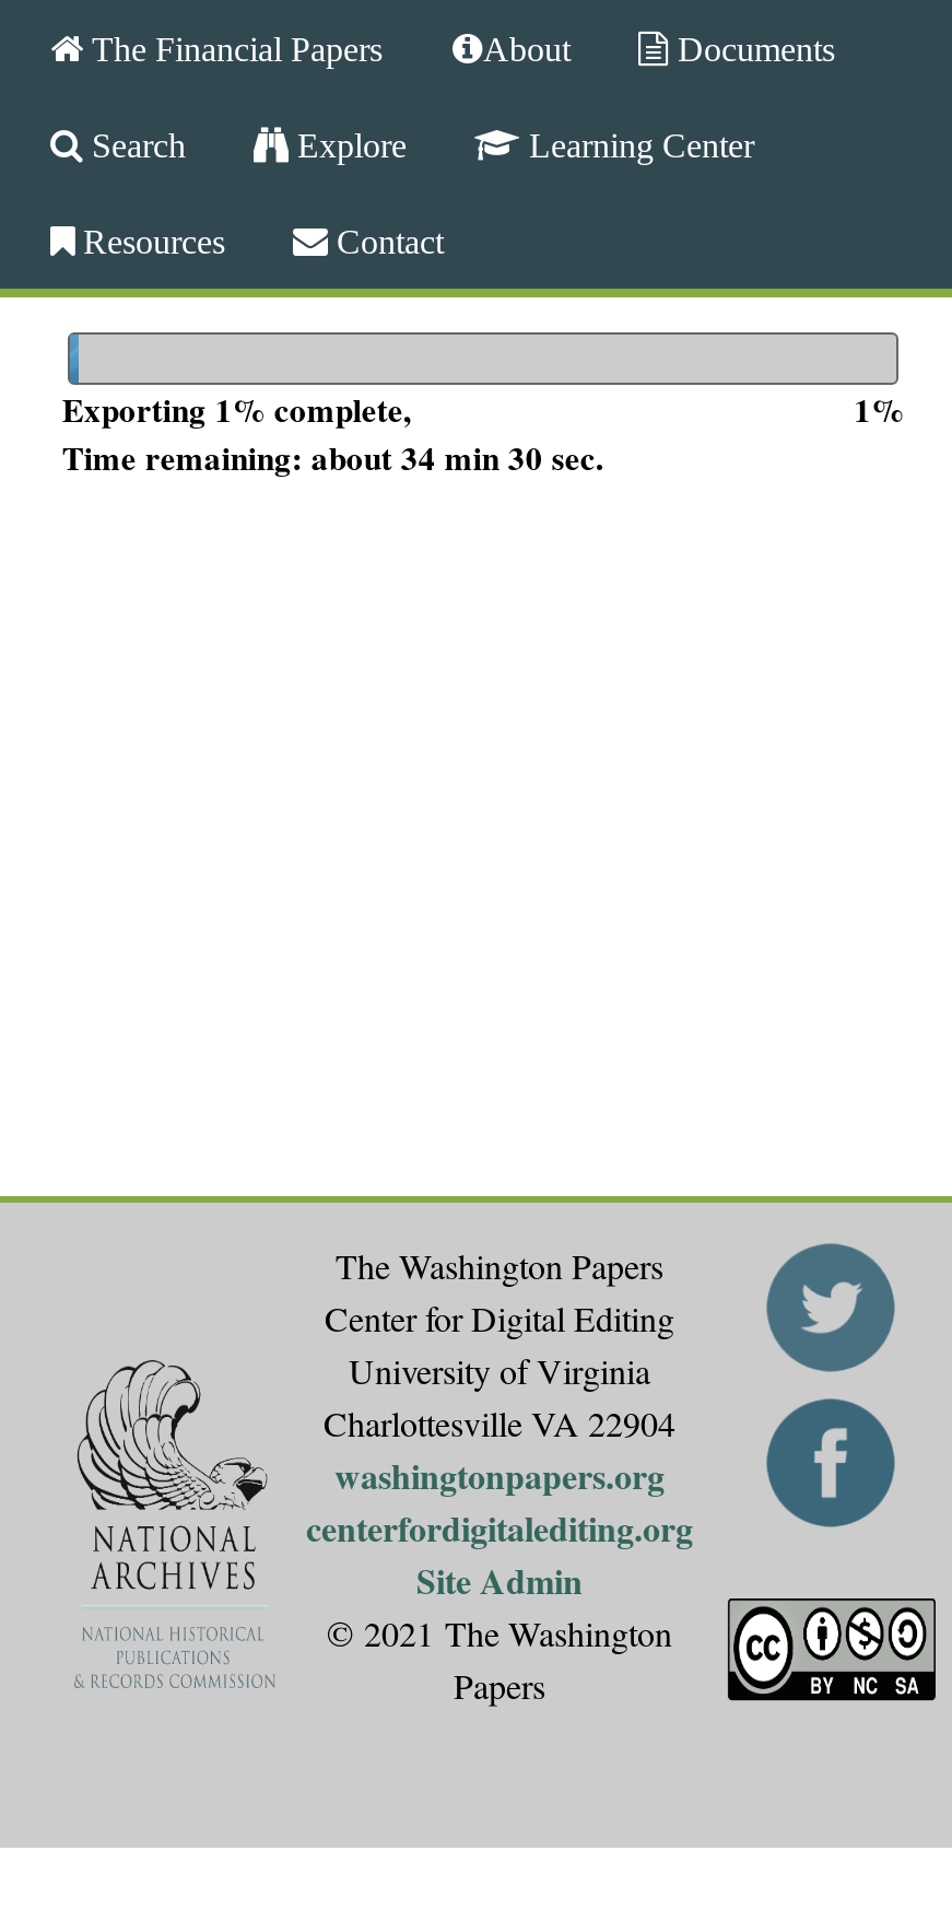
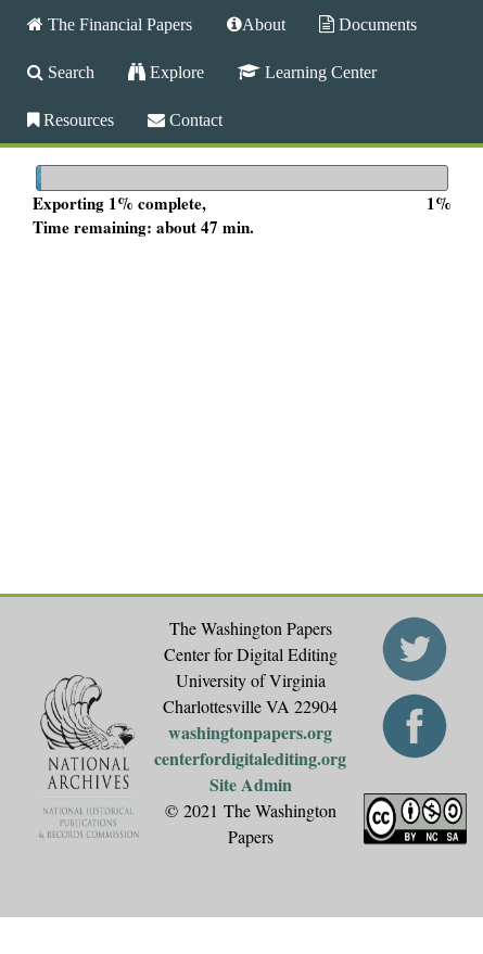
[62,434,604,482] Time remaining: about 34 min 30 sec. -> [33,215,254,239] Time remaining: about 47 min.

